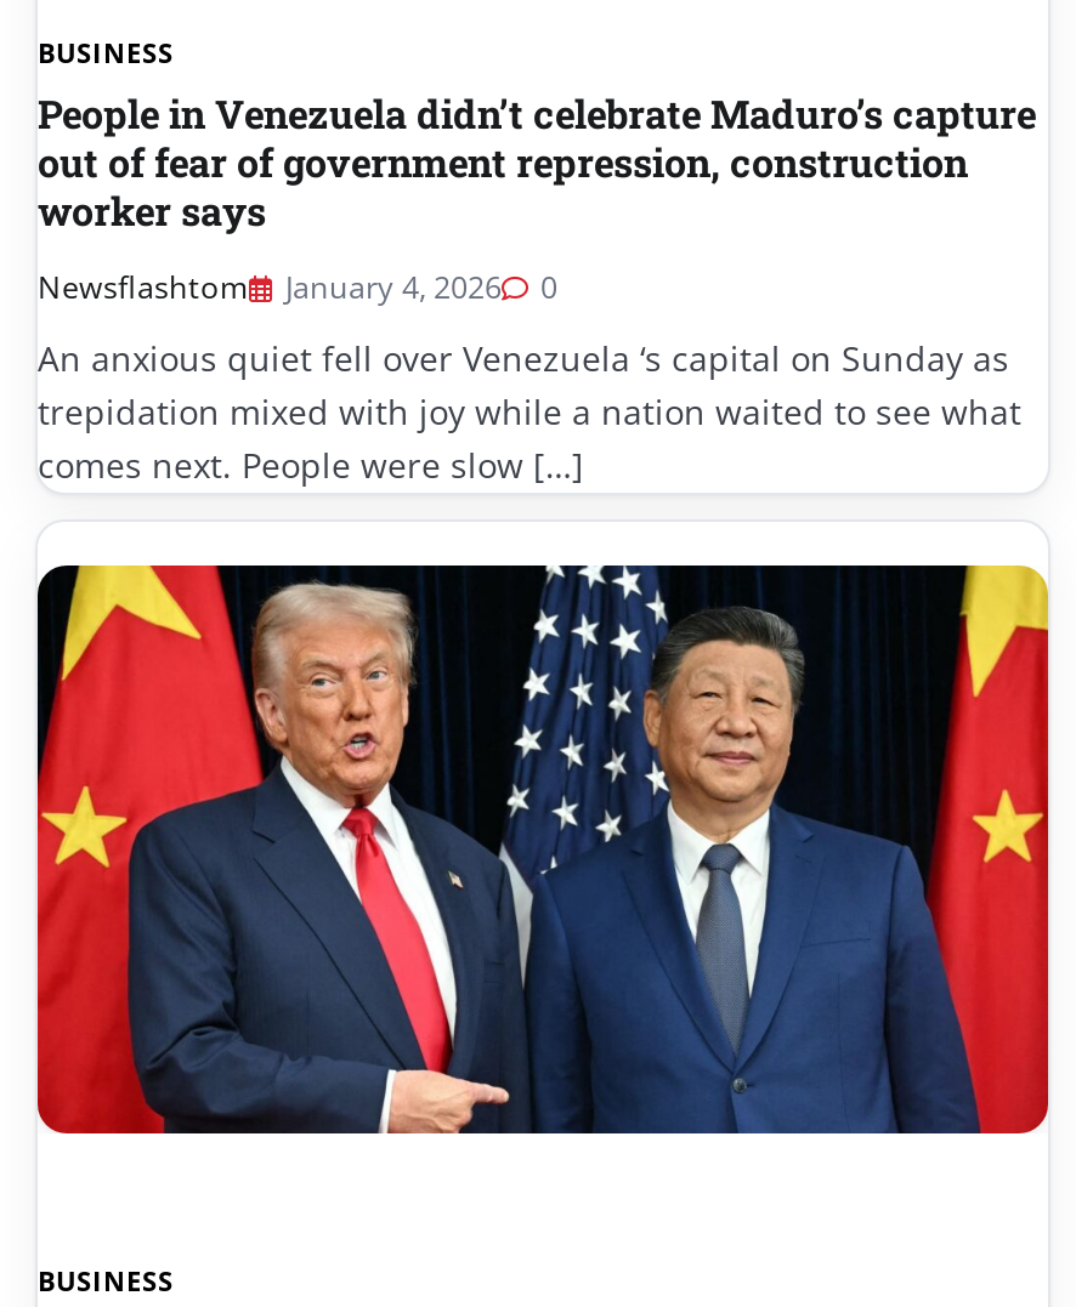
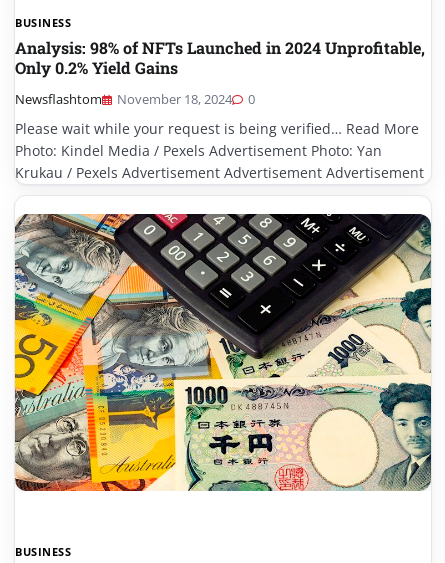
[38,88,1036,236] People in Venezuela didn’t celebrate Maduro’s capture | out of fear of government repression, construction | worker says -> [15,37,425,78] Analysis: 98% of NFTs Launched in 2024 Unprofitable, | Only 0.2% Yield Gains
[38,265,557,308] Newsflashtom January 4, 2026 0 -> [15,90,255,108] Newsflashtom November 18, 2024 0
moved [38,265,557,308] -> [15,90,255,108]: Newsflashtom | 0
[38,335,1021,488] An anxious quiet fell over Venezuela ‘s capital on Sunday as | trepidation mixed with joy while a nation waited to see what | comes next. People were slow […] -> [15,119,424,182] Please wait while your request is being verified… Read More | Photo: Kindel Media / Pexels Advertisement Photo: Yan | Krukau / Pexels Advertisement Advertisement Advertisement
[35,563,1050,1138] [image] -> [14,213,432,492] [image]

